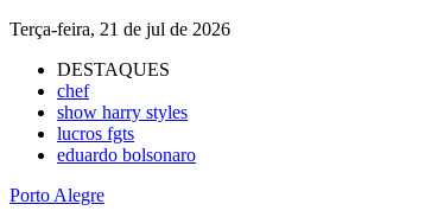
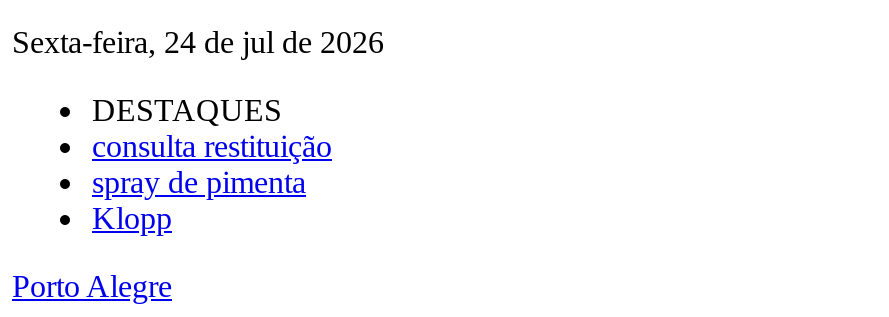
[9,19,230,39] Terça-feira, 21 de jul de 2026 -> [12,25,384,59] Sexta-feira, 24 de jul de 2026
[57,81,196,165] chef | show harry styles | lucros fgts | eduardo bolsonaro -> [92,129,332,235] consulta restituição | spray de pimenta | Klopp

